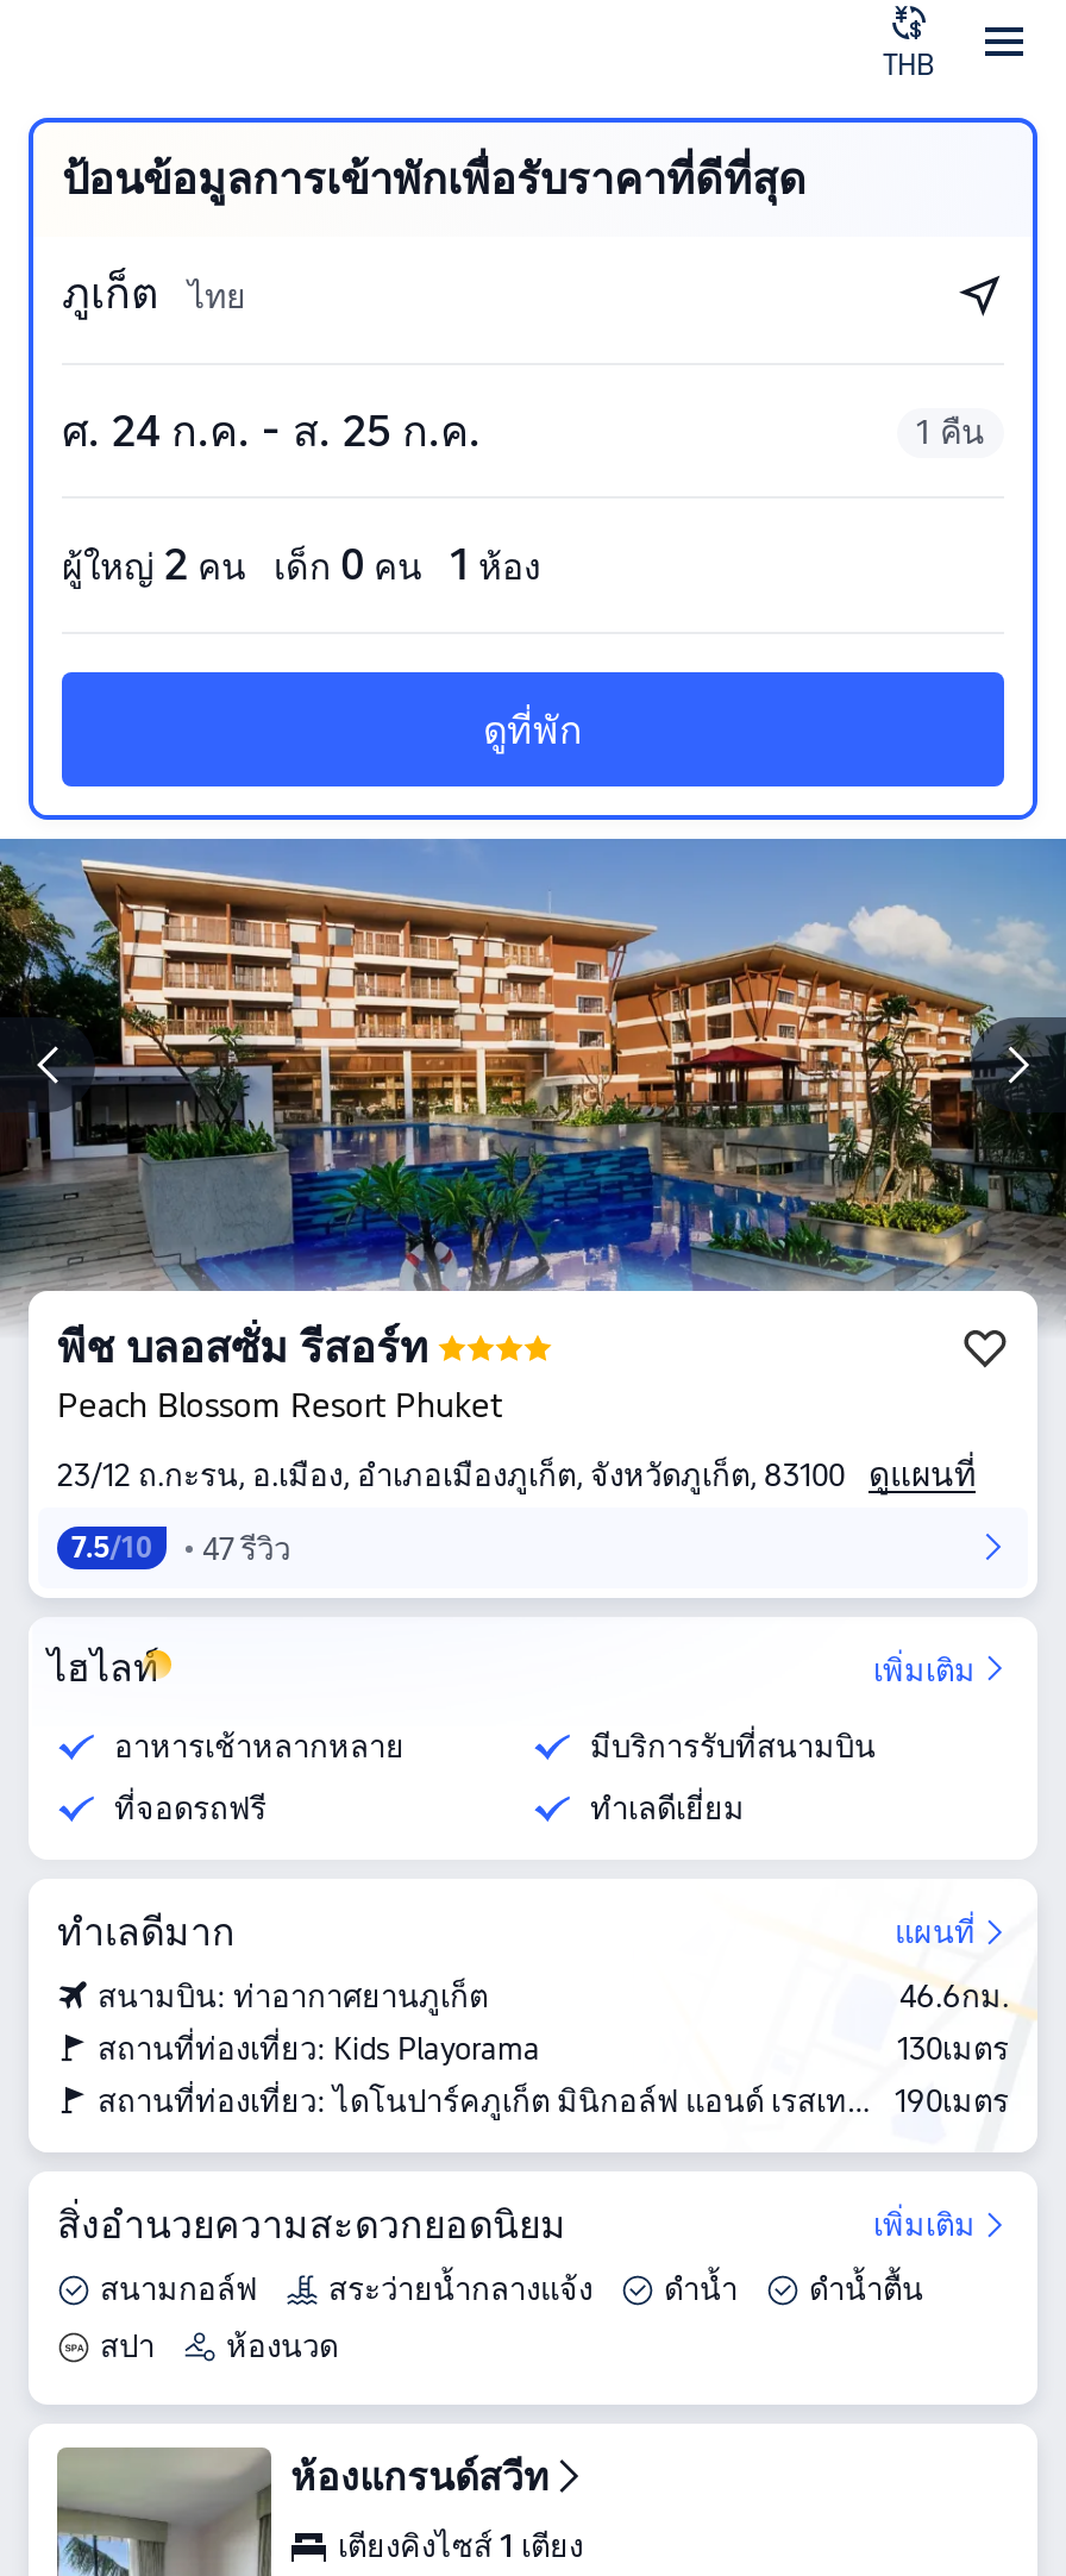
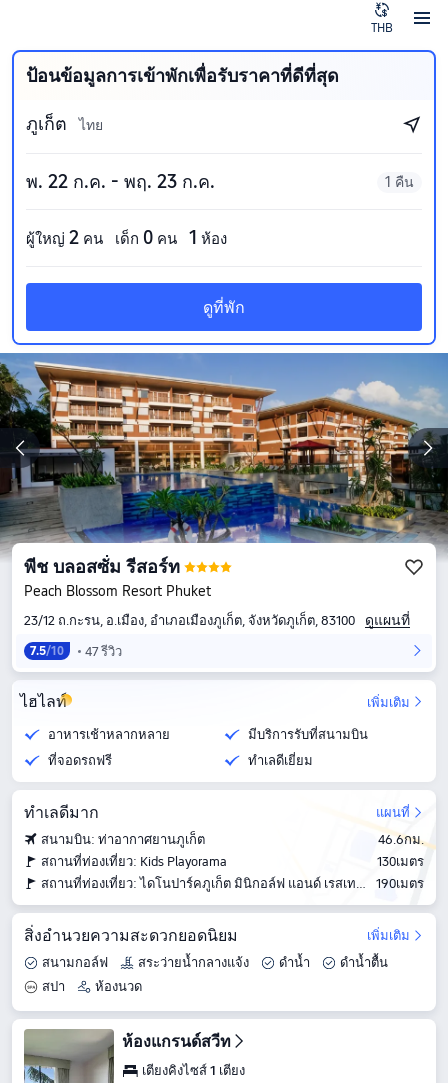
[62,406,481,456] ศ. 24 ก.ค. - ส. 25 ก.ค. -> [26,171,215,192] พ. 22 ก.ค. - พฤ. 23 ก.ค.

